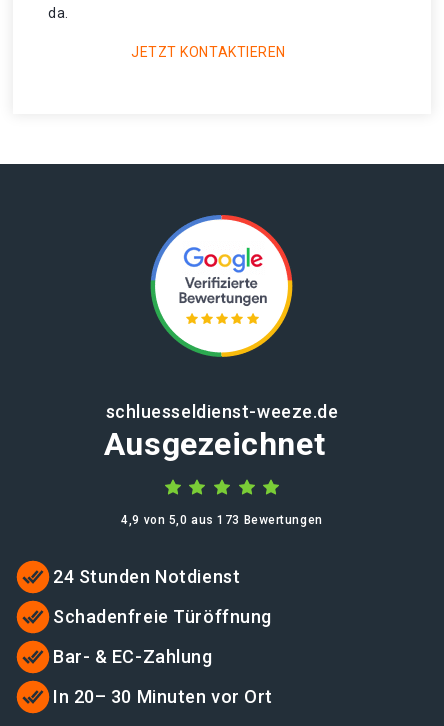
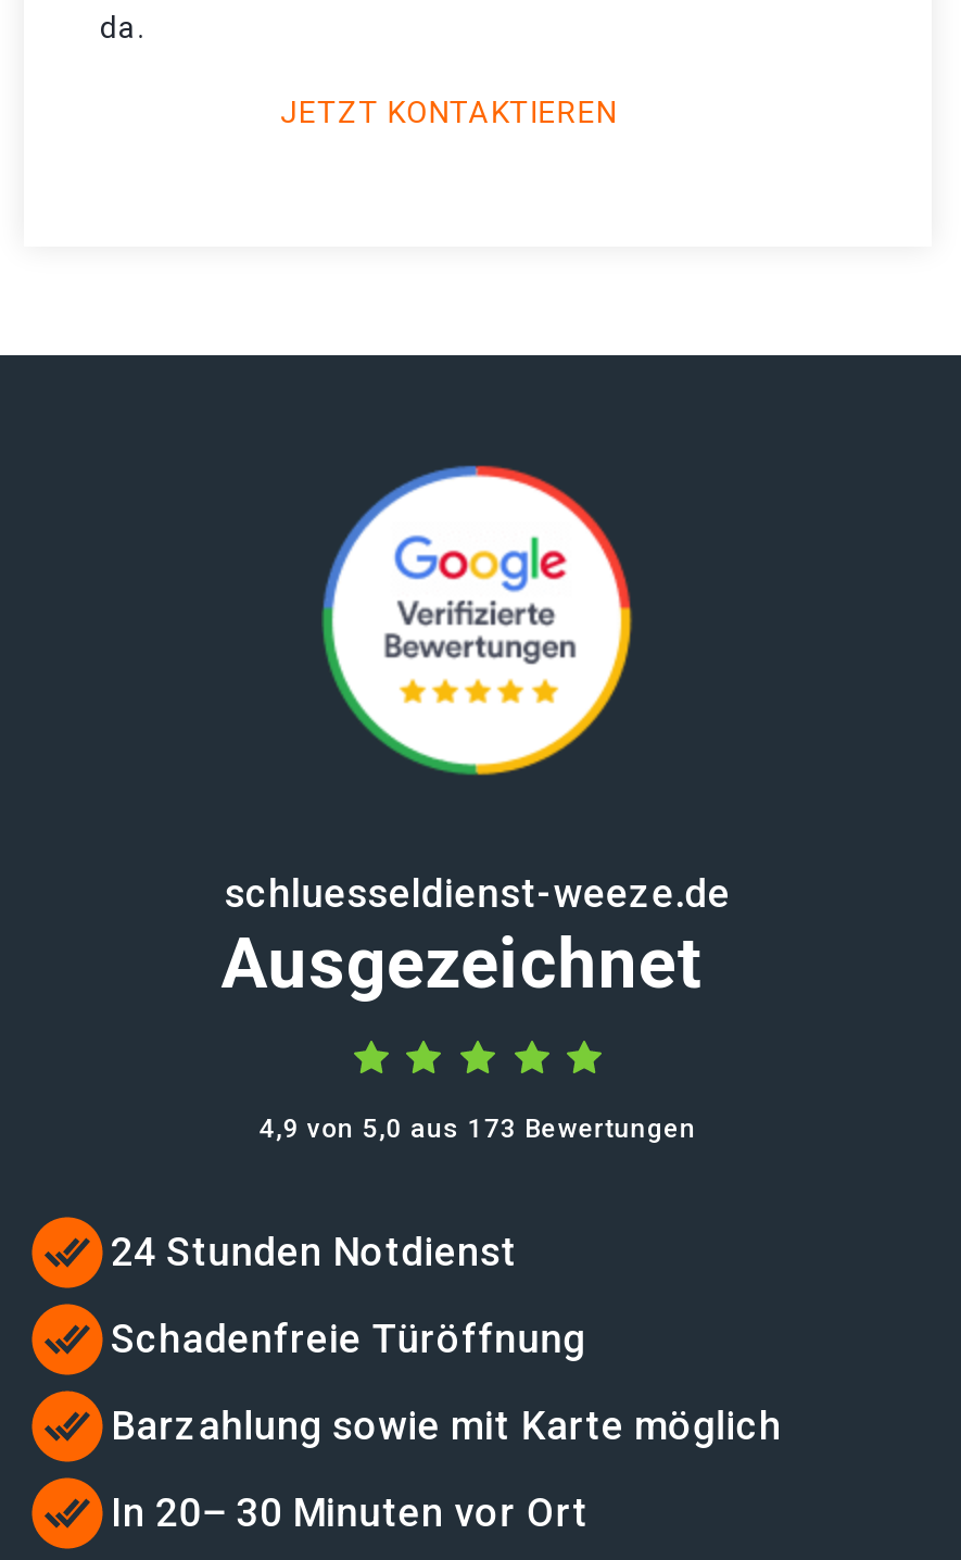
[53,646,212,667] Bar- & EC-Zahlung -> [111,1402,782,1448] Barzahlung sowie mit Karte möglich

